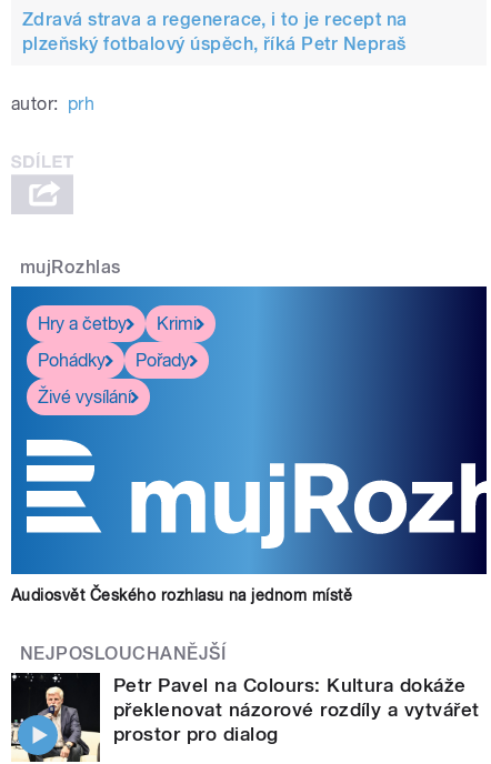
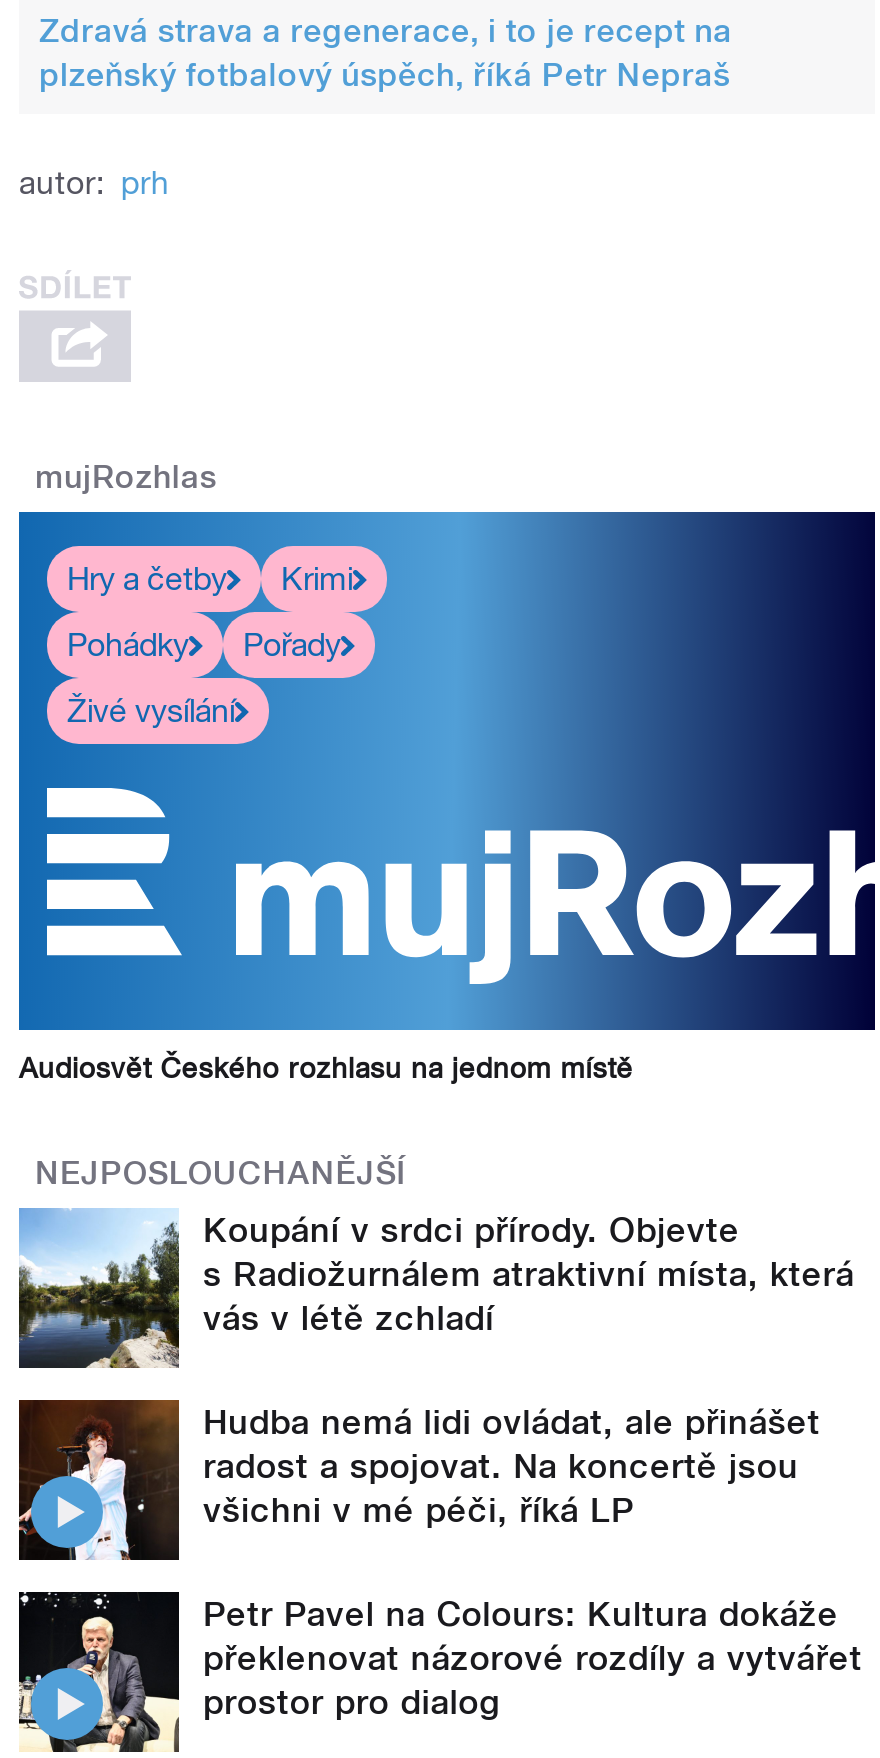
none -> [17,1208,854,1530] [image] | Koupání v srdci přírody. Objevte | s Radiožurnálem atraktivní místa, která | vás v létě zchladí | Hudba nemá lidi ovládat, ale přinášet | radost a spojovat. Na koncertě jsou | všichni v mé péči, říká LP
none -> [17,1398,181,1562] [image]

